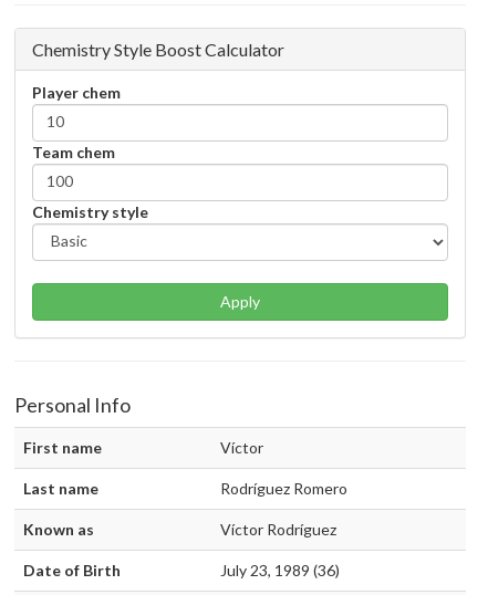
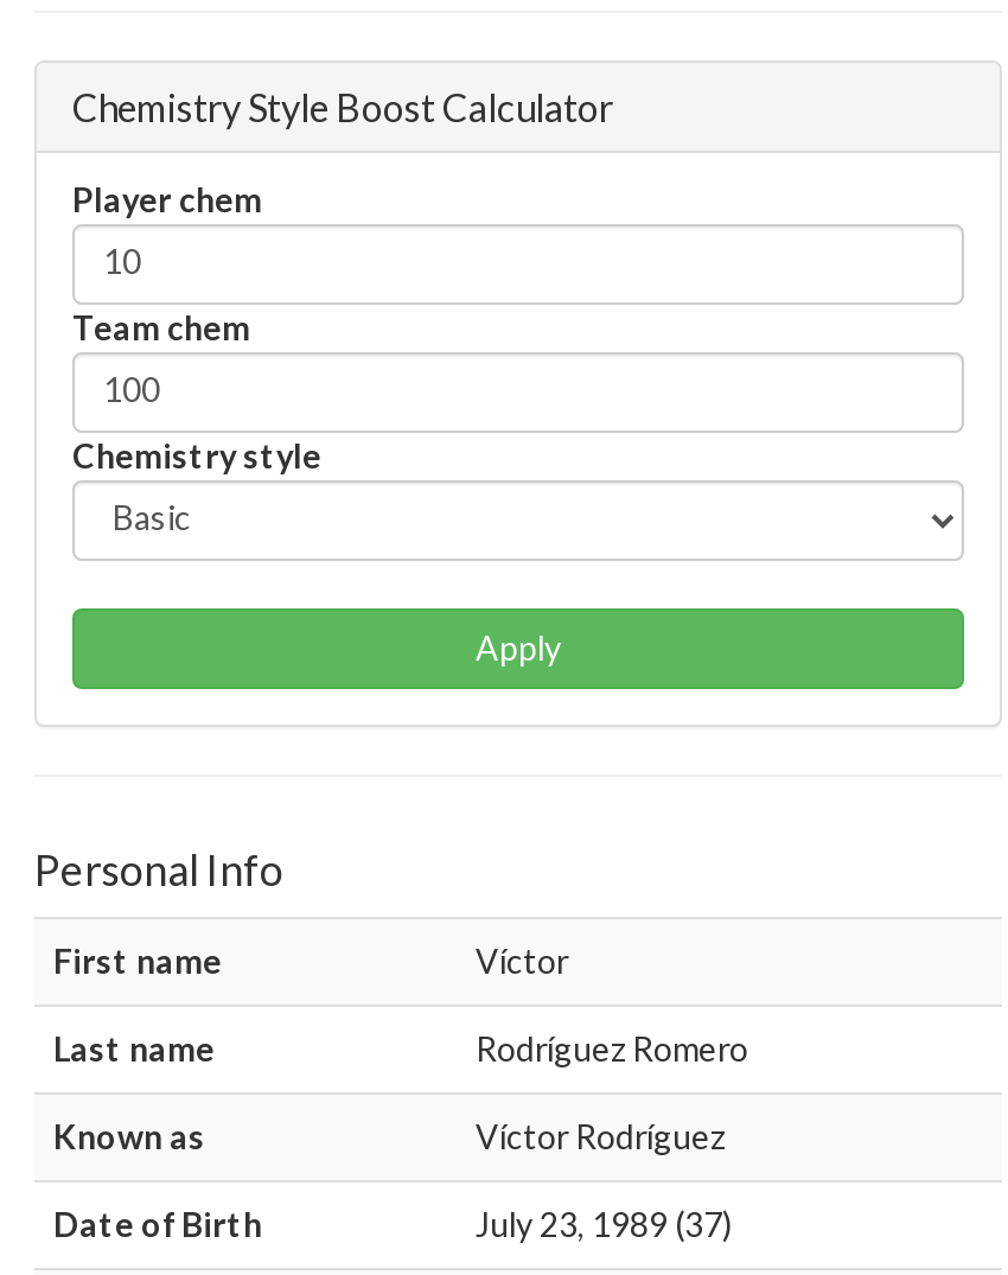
[220,561,340,579] July 23, 1989 (36) -> [476,1204,732,1244] July 23, 1989 (37)

